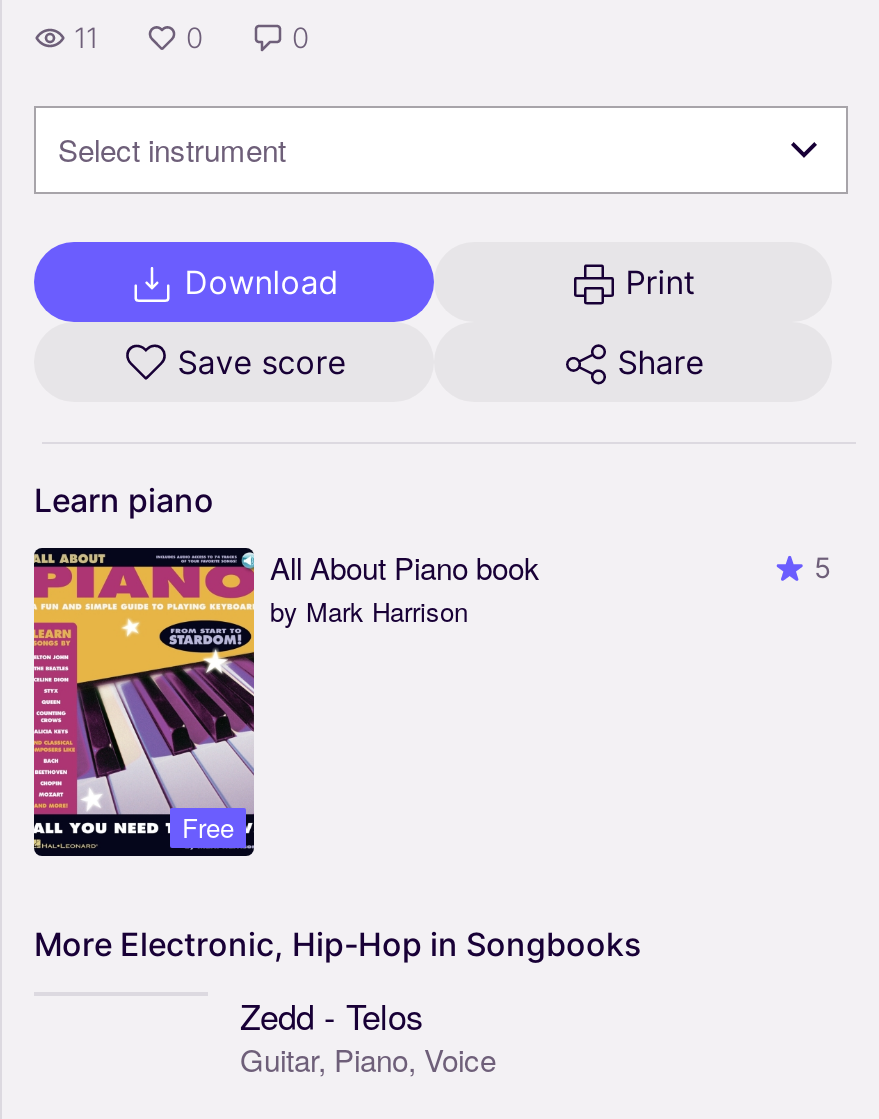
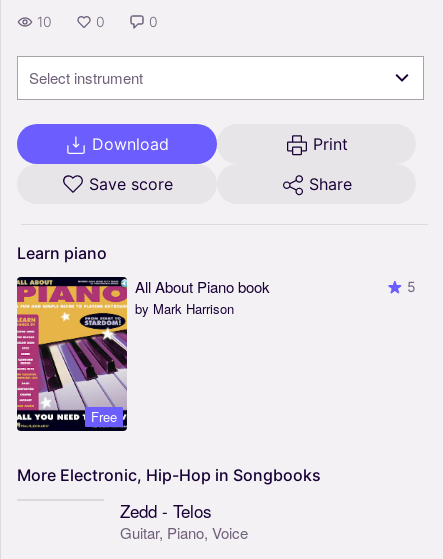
[74,21,98,55] 11 -> [37,13,52,30] 10

